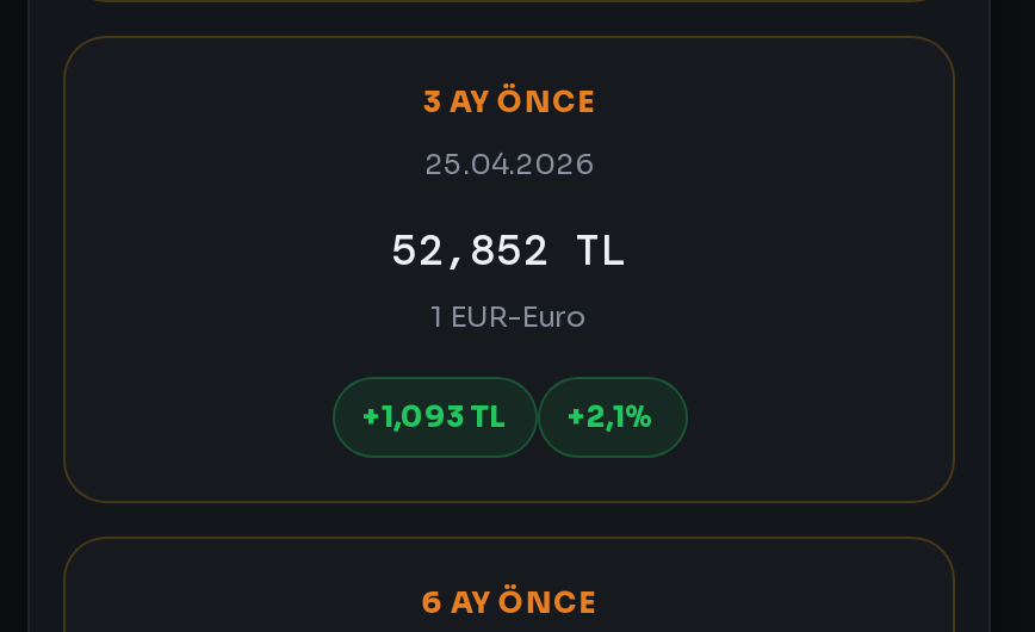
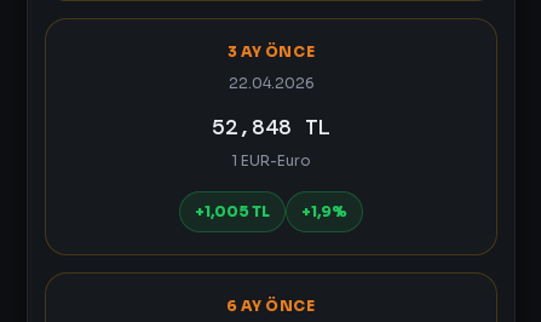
[424,145,594,181] 25.04.2026 -> [228,74,314,92] 22.04.2026
[391,222,627,279] 52,852 TL -> [211,113,331,142] 52,848 TL
[362,398,506,434] +1,093 TL -> [195,202,270,220] +1,005 TL
[568,398,656,434] +2,1% -> [301,202,347,220] +1,9%

